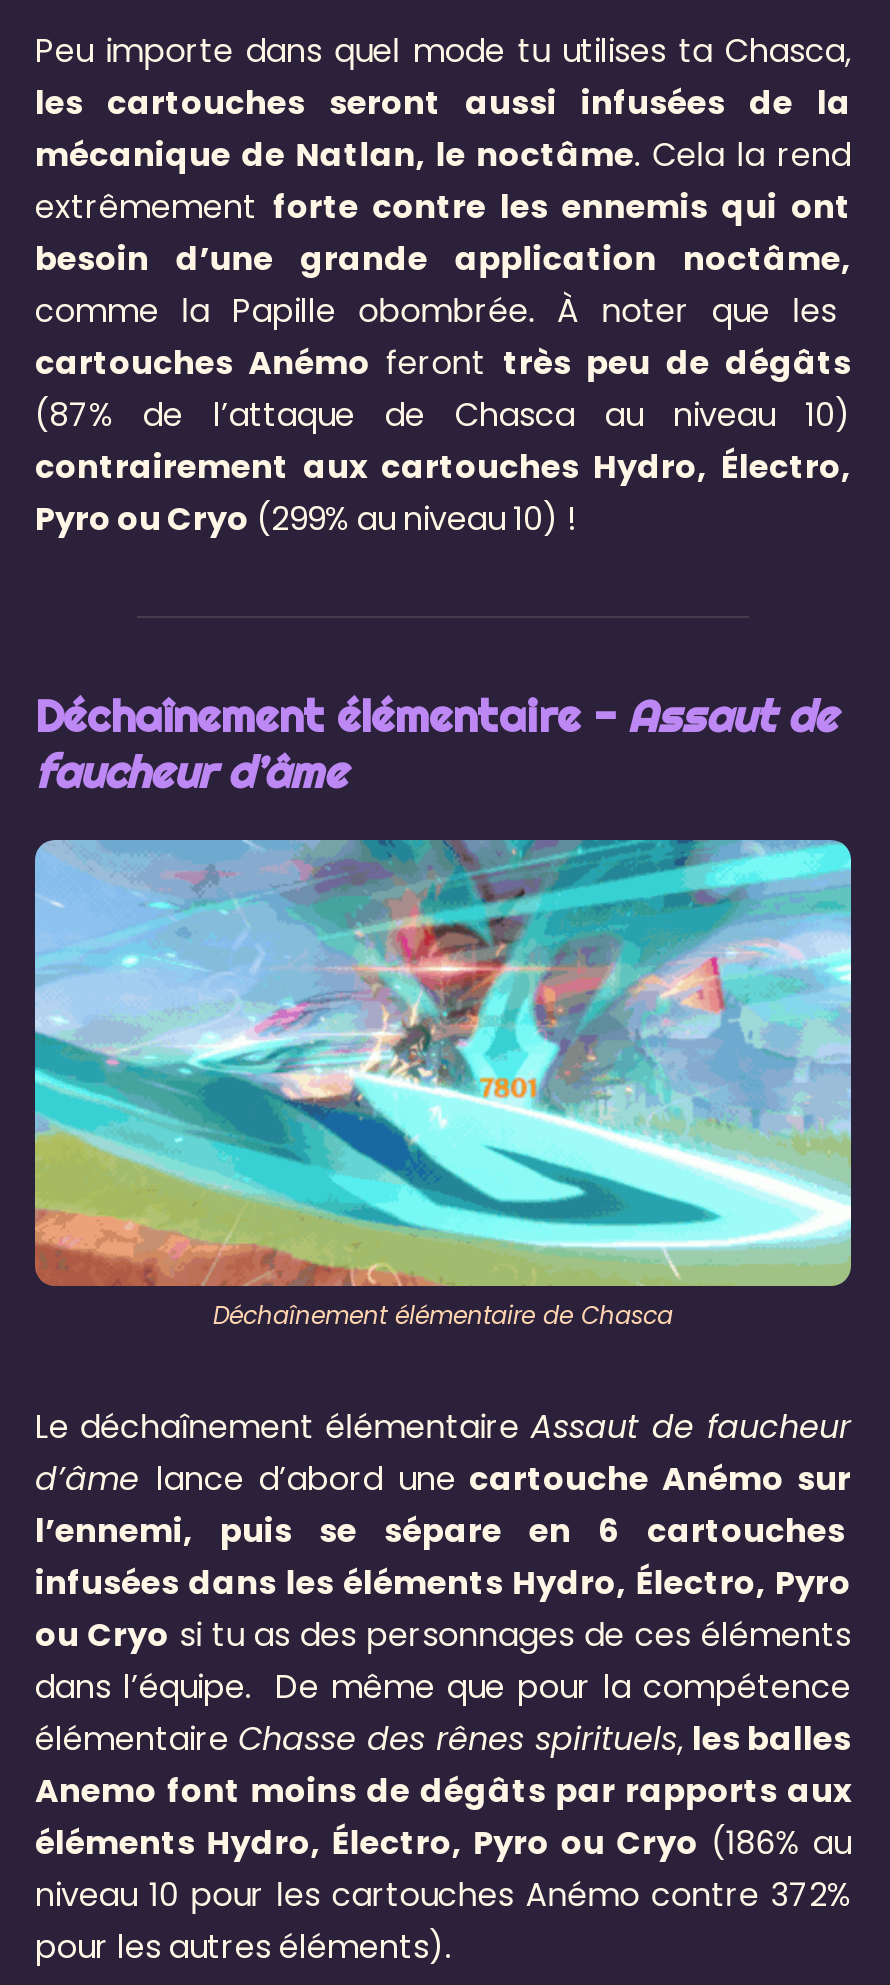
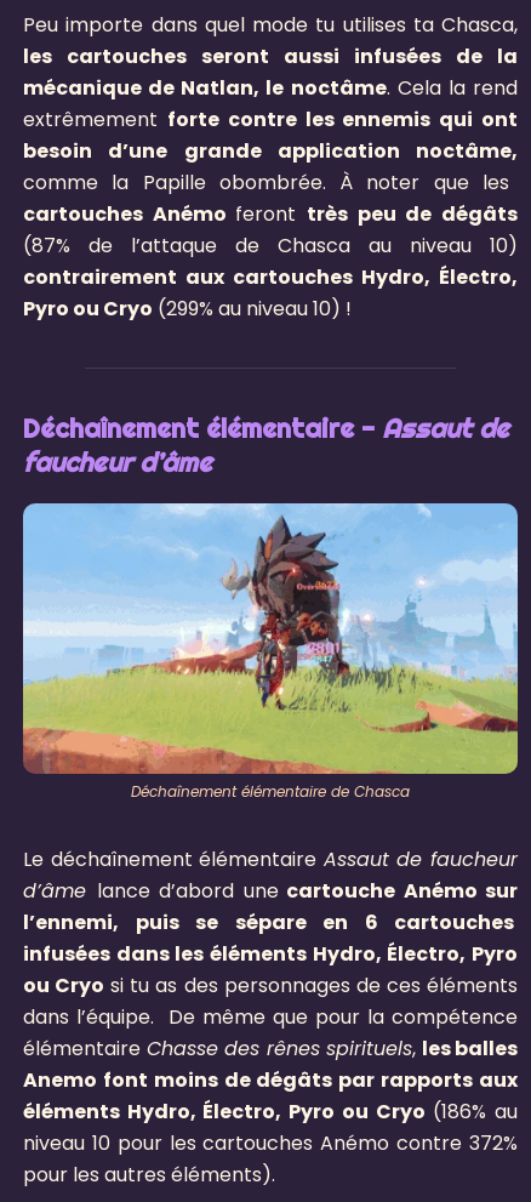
[33,838,853,1286] [image] -> [22,502,519,775] [image]

